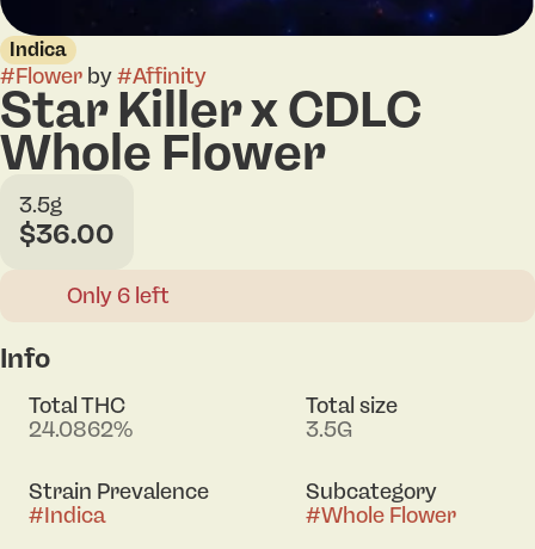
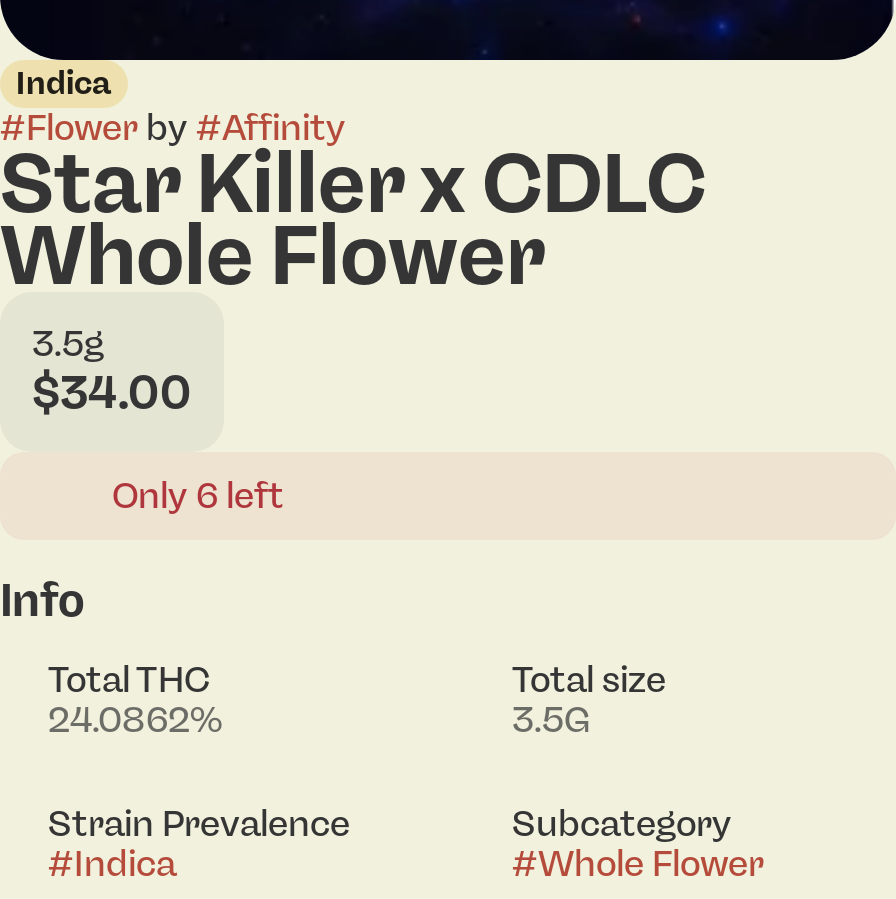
[19,217,115,250] $36.00 -> [32,364,192,420] $34.00

